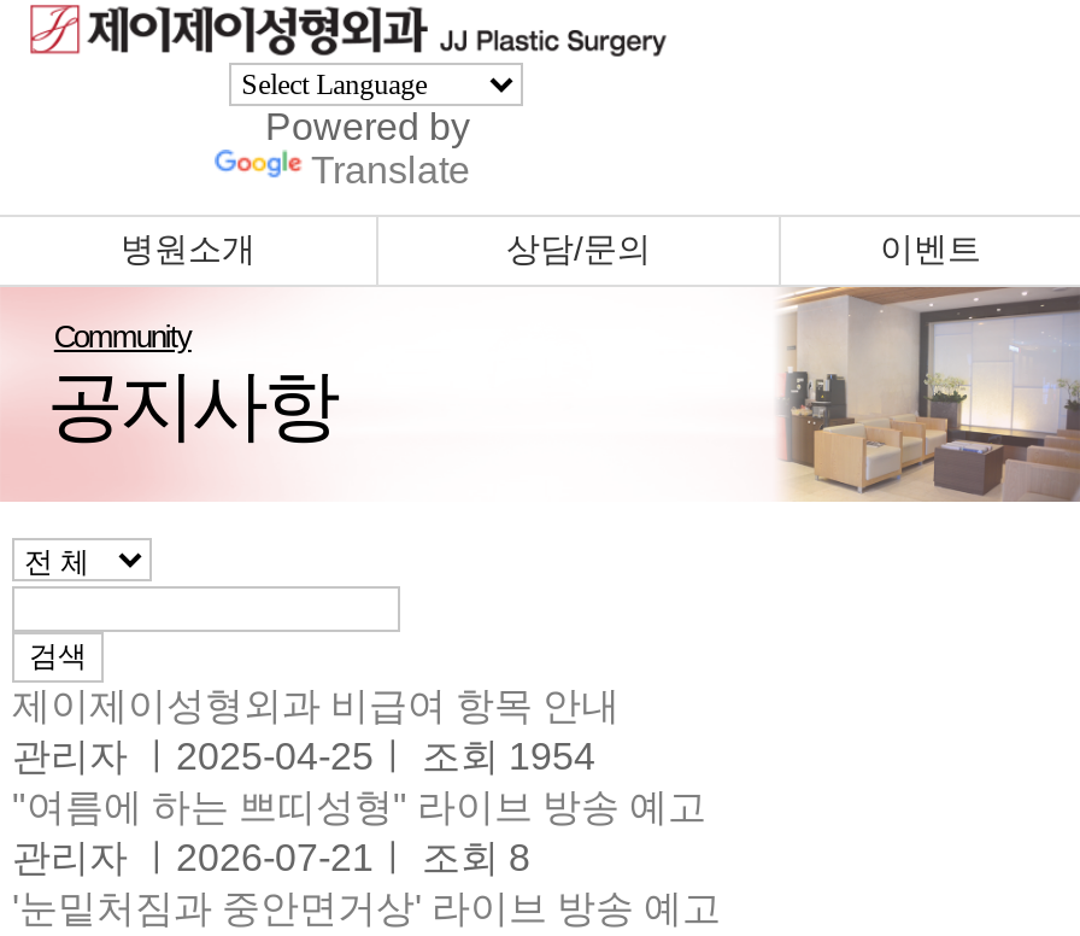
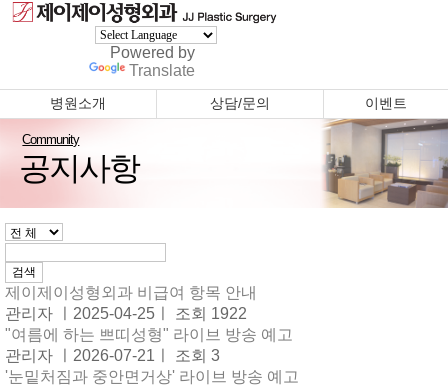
[12,736,595,778] 관리자 ㅣ2025-04-25ㅣ 조회 1954 -> [5,305,247,322] 관리자 ㅣ2025-04-25ㅣ 조회 1922
[12,838,530,879] 관리자 ㅣ2026-07-21ㅣ 조회 8 -> [5,347,220,364] 관리자 ㅣ2026-07-21ㅣ 조회 3

